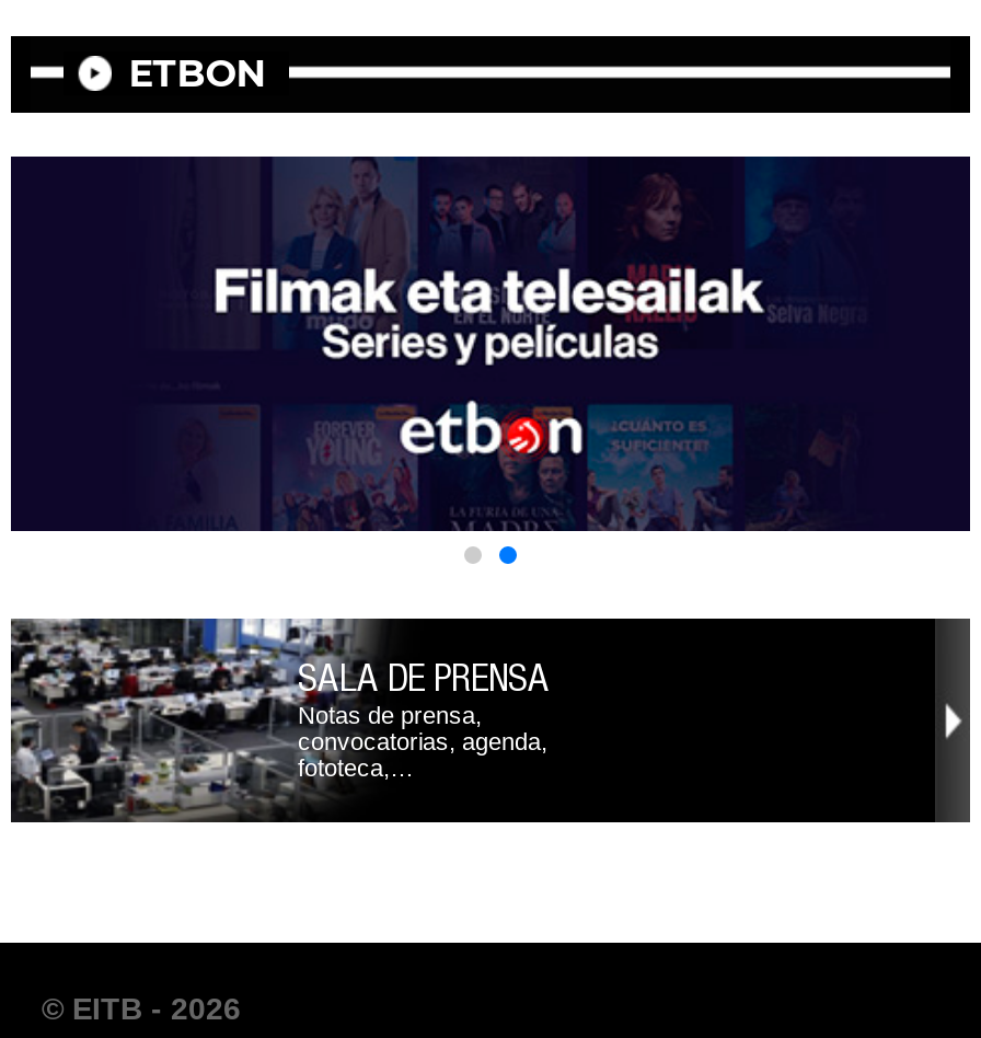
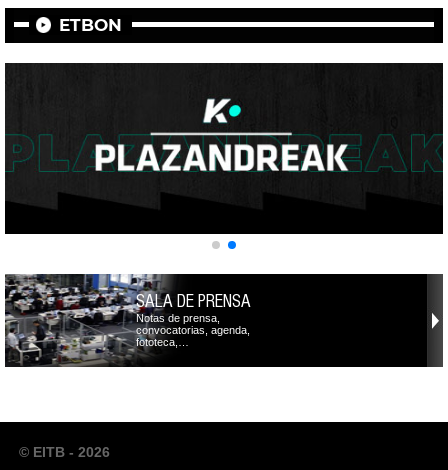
[13,157,968,531] [image] -> [5,63,443,234] [image]

